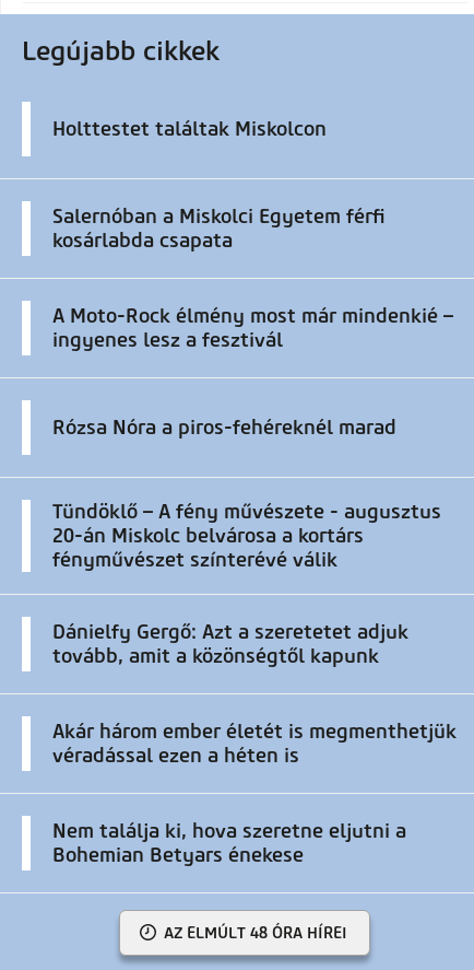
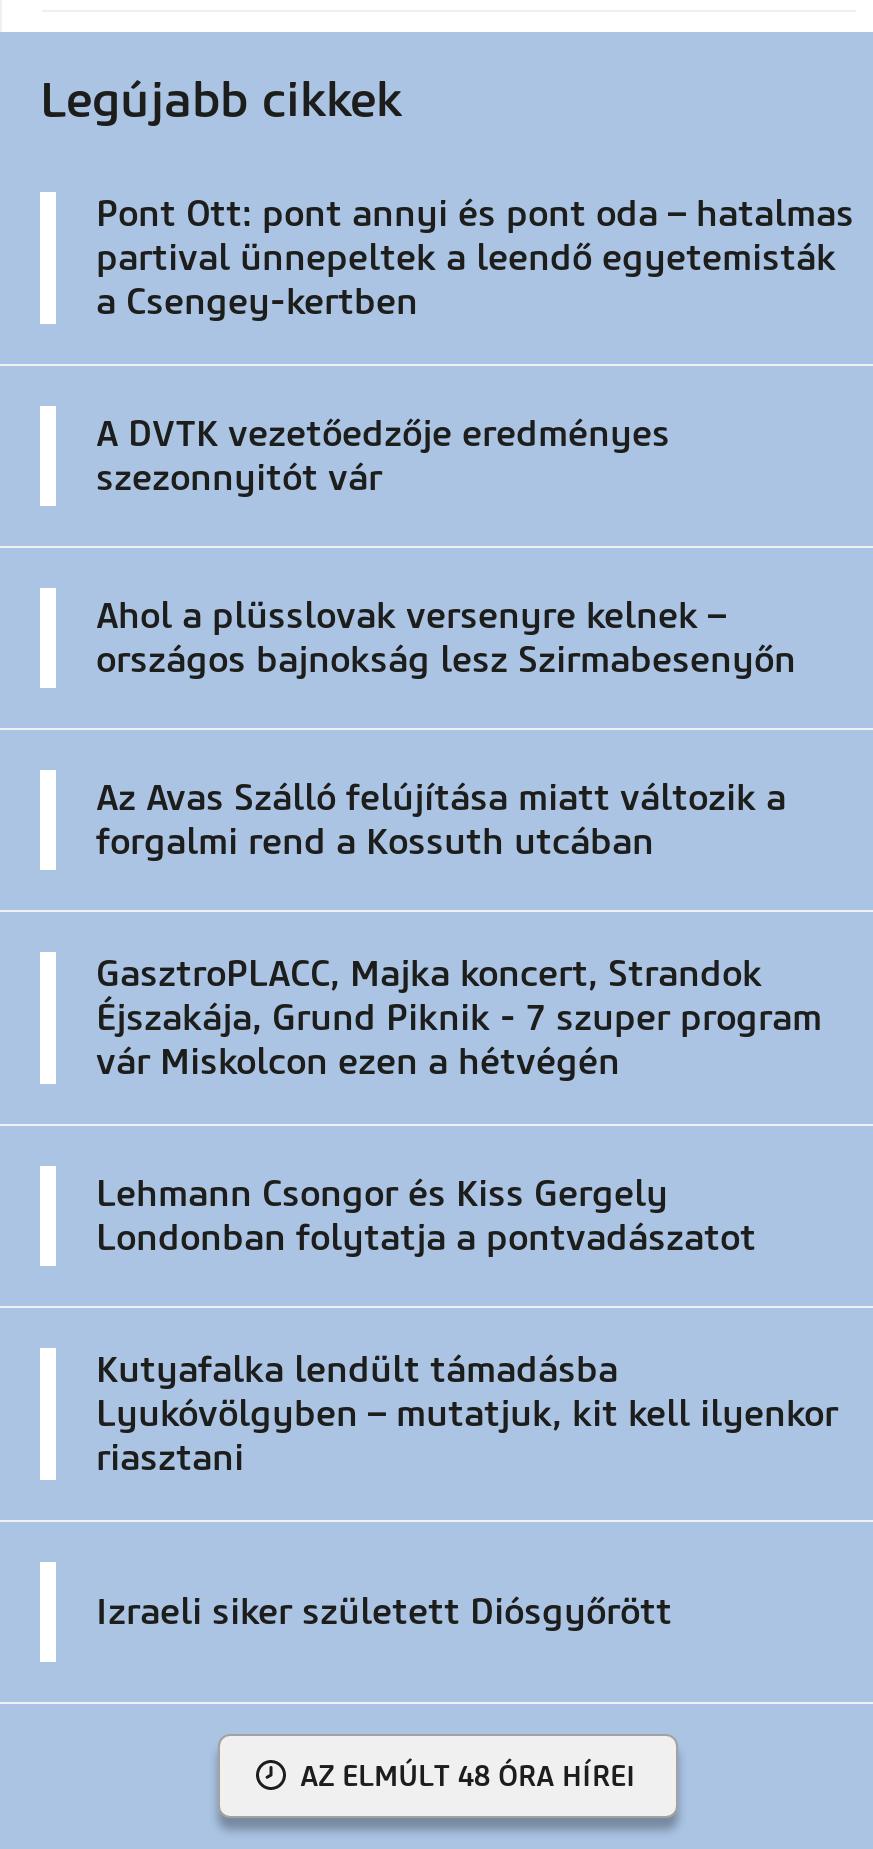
[52,118,327,142] Holttestet találtak Miskolcon -> [96,193,854,325] Pont Ott: pont annyi és pont oda – hatalmas | partival ünnepeltek a leendő egyetemisták | a Csengey-kertben
[52,205,386,253] Salernóban a Miskolci Egyetem férfi | kosárlabda csapata -> [96,413,670,501] A DVTK vezetőedzője eredményes | szezonnyitót vár
[52,305,453,353] A Moto-Rock élmény most már mindenkié – | ingyenes lesz a fesztivál -> [96,595,796,683] Ahol a plüsslovak versenyre kelnek – | országos bajnokság lesz Szirmabesenyőn
[52,416,396,440] Rózsa Nóra a piros-fehéreknél marad -> [96,777,786,865] Az Avas Szálló felújítása miatt változik a | forgalmi rend a Kossuth utcában
[52,500,441,572] Tündöklő – A fény művészete - augusztus | 20-án Miskolc belvárosa a kortárs | fényművészet színterévé válik -> [96,953,822,1085] GasztroPLACC, Majka koncert, Strandok | Éjszakája, Grund Piknik - 7 szuper program | vár Miskolcon ezen a hétvégén
[52,621,408,669] Dánielfy Gergő: Azt a szeretetet adjuk | tovább, amit a közönségtől kapunk -> [96,1173,756,1261] Lehmann Csongor és Kiss Gergely | Londonban folytatja a pontvadászatot
[52,720,457,768] Akár három ember életét is megmenthetjük | véradással ezen a héten is -> [96,1349,838,1481] Kutyafalka lendült támadásba | Lyukóvölgyben – mutatjuk, kit kell ilyenkor | riasztani
[52,820,406,868] Nem találja ki, hova szeretne eljutni a | Bohemian Betyars énekese -> [96,1591,672,1635] Izraeli siker született Diósgyőrött

